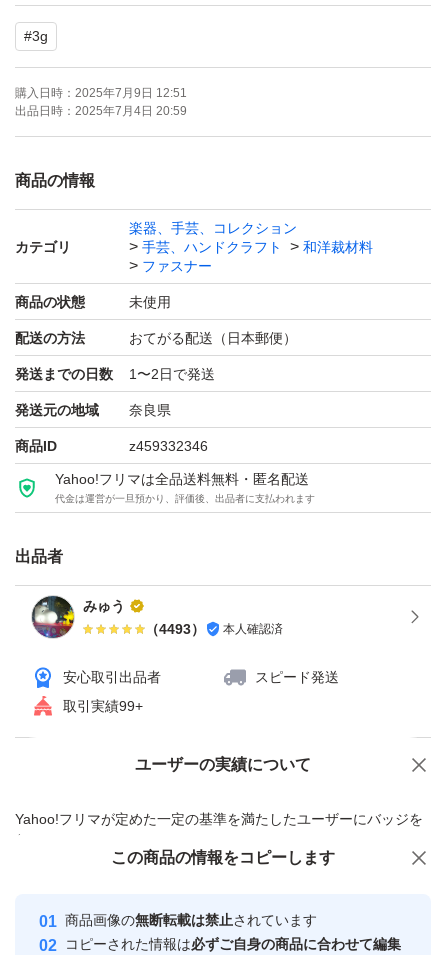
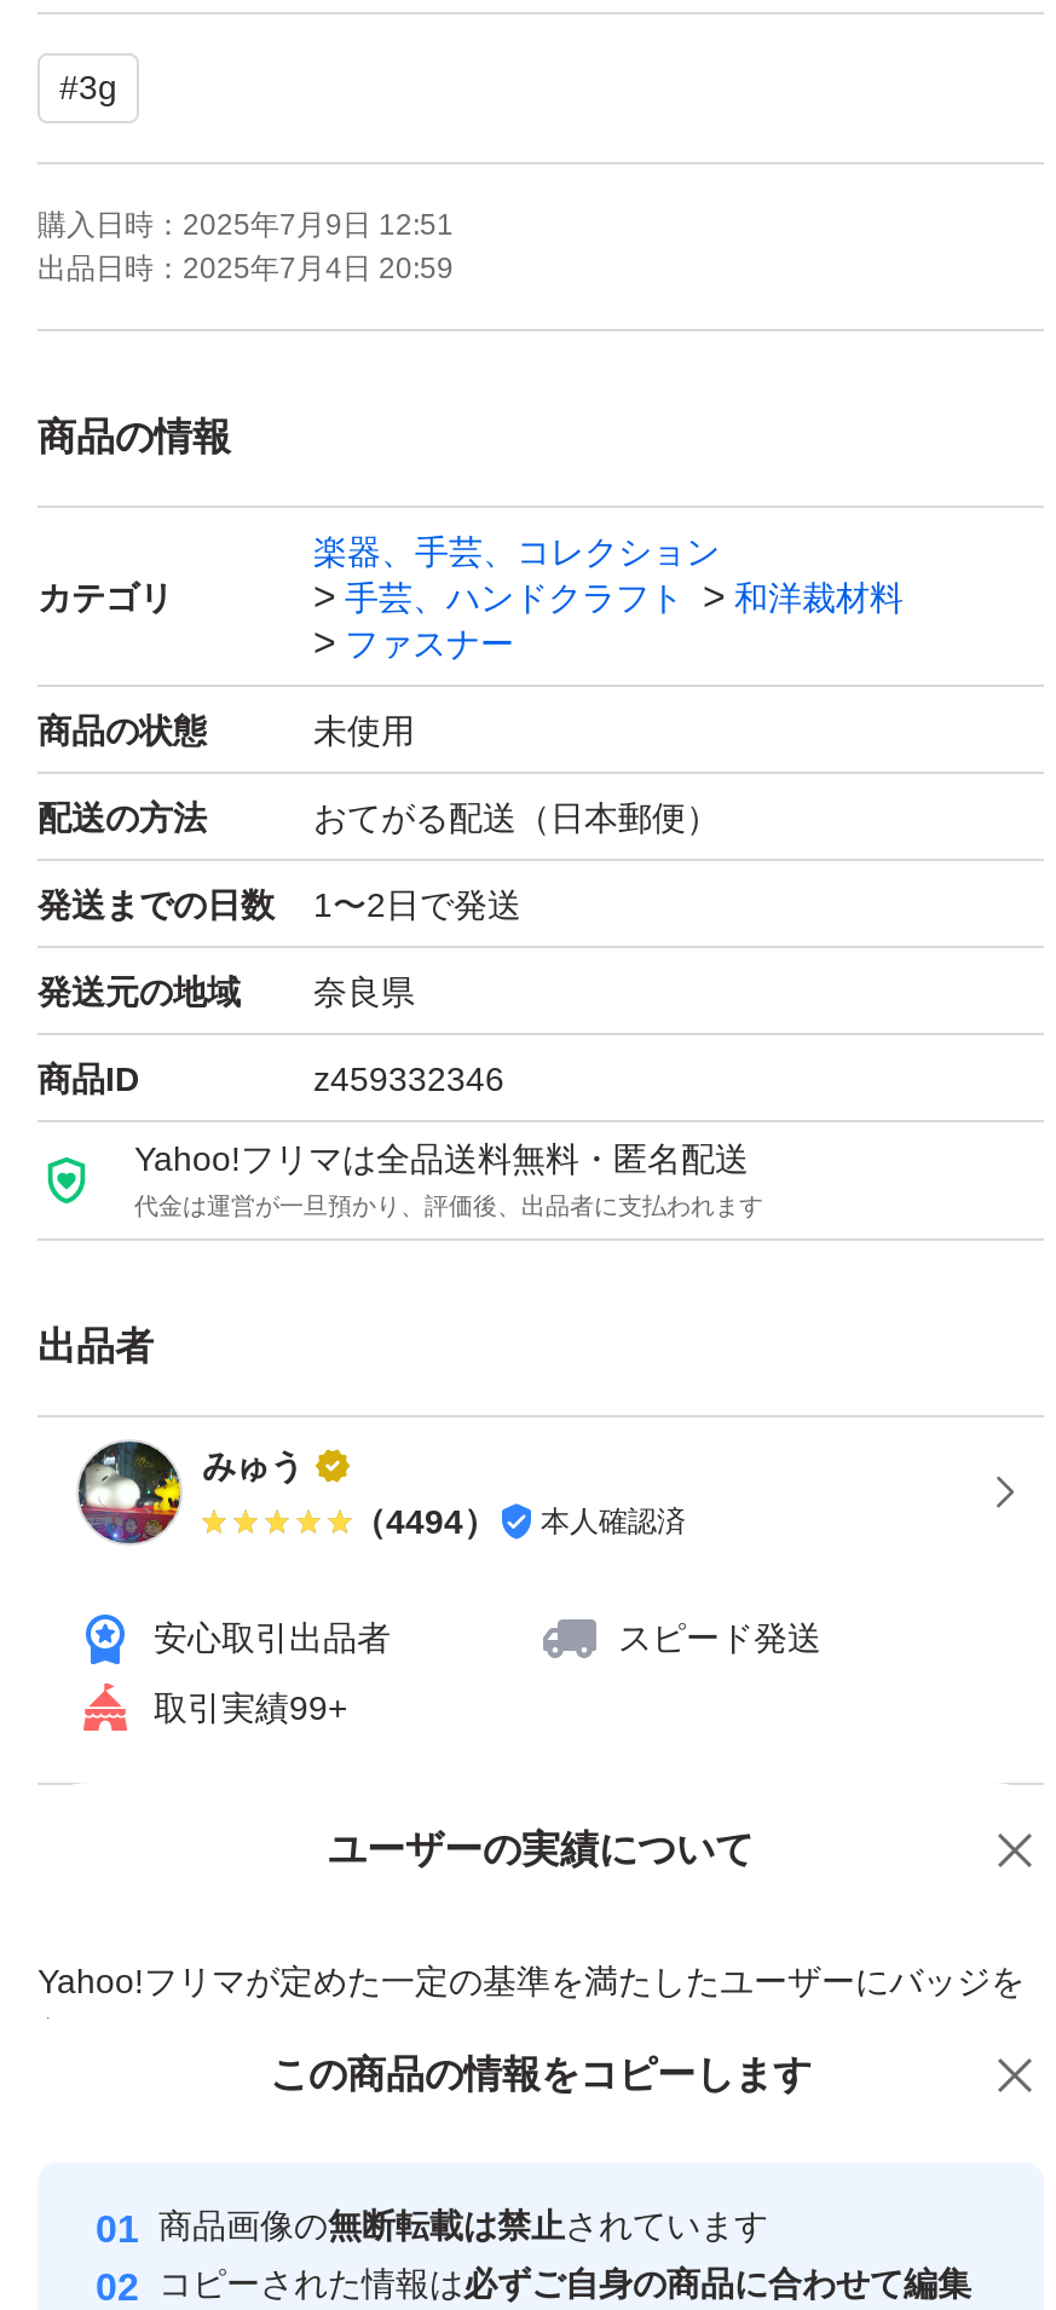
[145,621,283,637] （4493） 本人確認済 -> [352,1502,686,1541] （4494） 本人確認済

